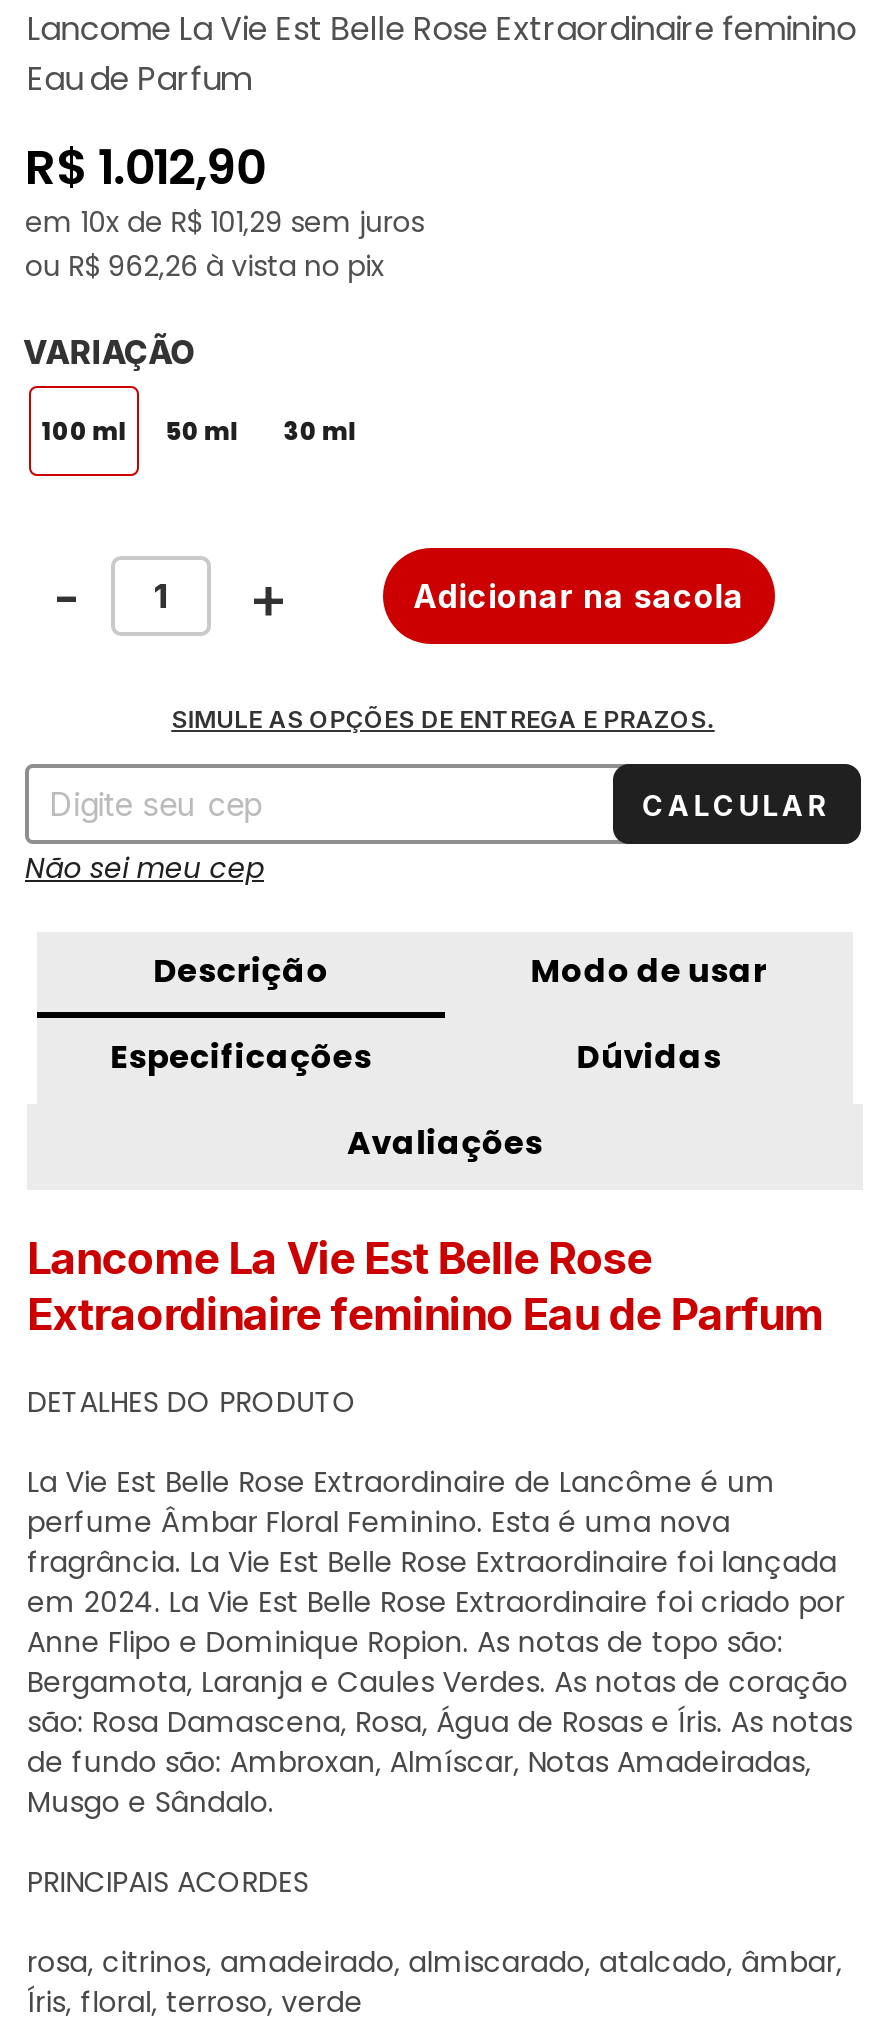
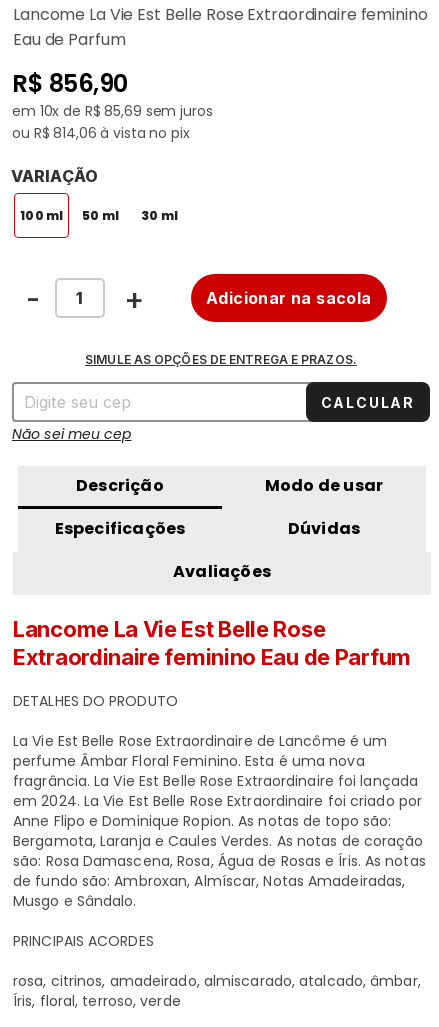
[25,135,264,201] R$ 1.012,90 -> [12,67,128,100] R$ 856,90
[25,203,424,243] em 10x de R$ 101,29 sem juros -> [12,101,213,121] em 10x de R$ 85,69 sem juros
[25,247,385,287] ou R$ 962,26 à vista no pix -> [12,123,190,143] ou R$ 814,06 à vista no pix

